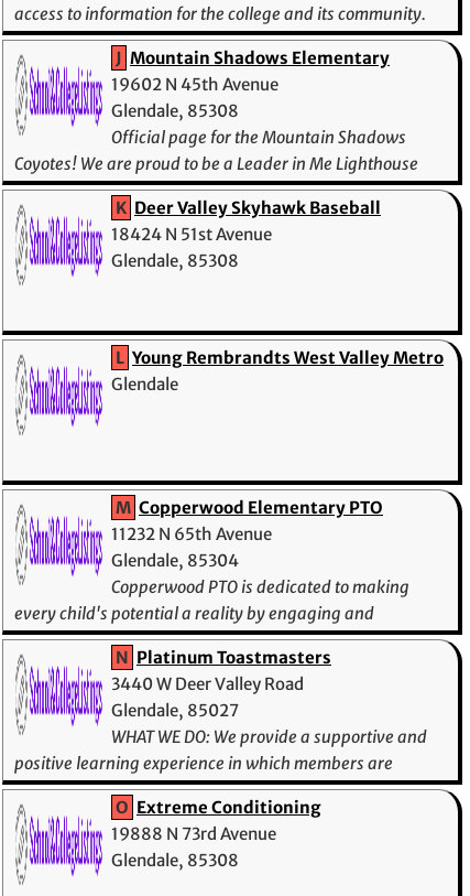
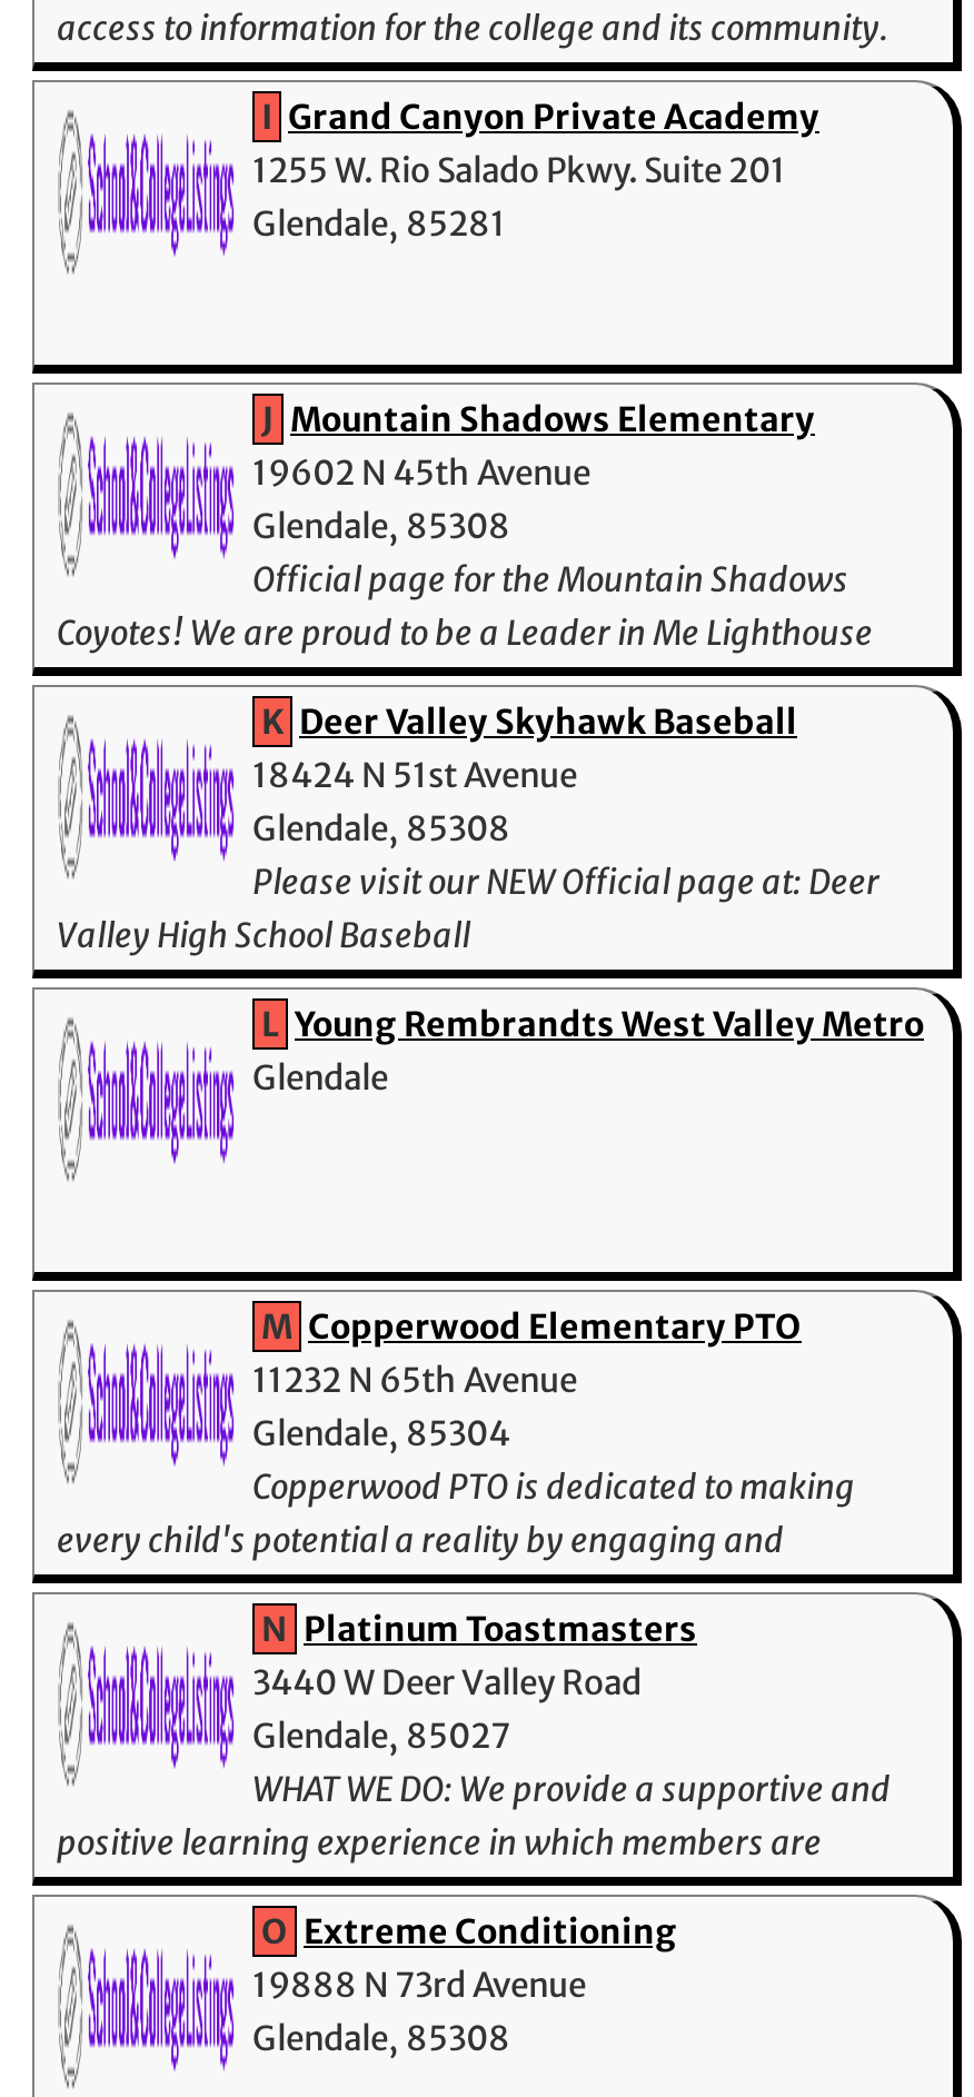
none -> [252,96,819,245] I Grand Canyon Private Academy | 1255 W. Rio Salado Pkwy. Suite 201 | Glendale, 85281
none -> [57,861,879,956] Please visit our NEW Official page at: Deer | Valley High School Baseball

